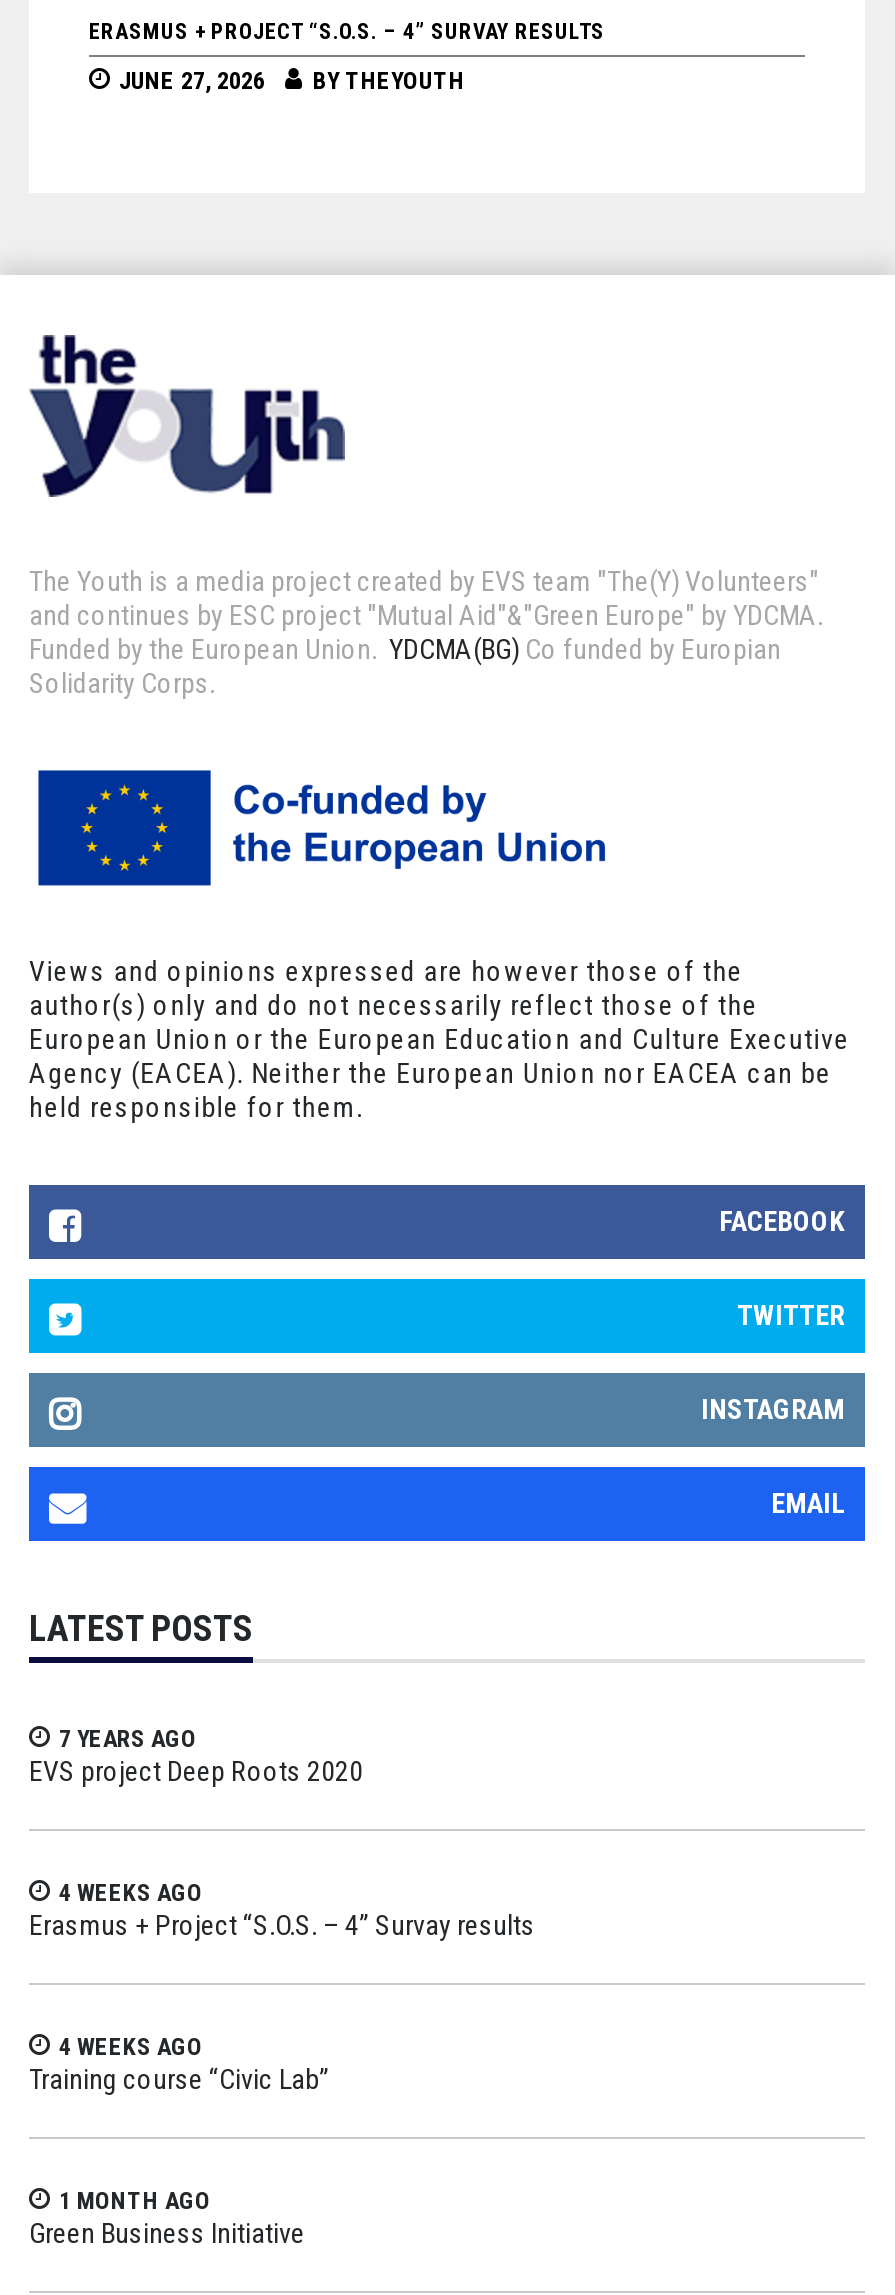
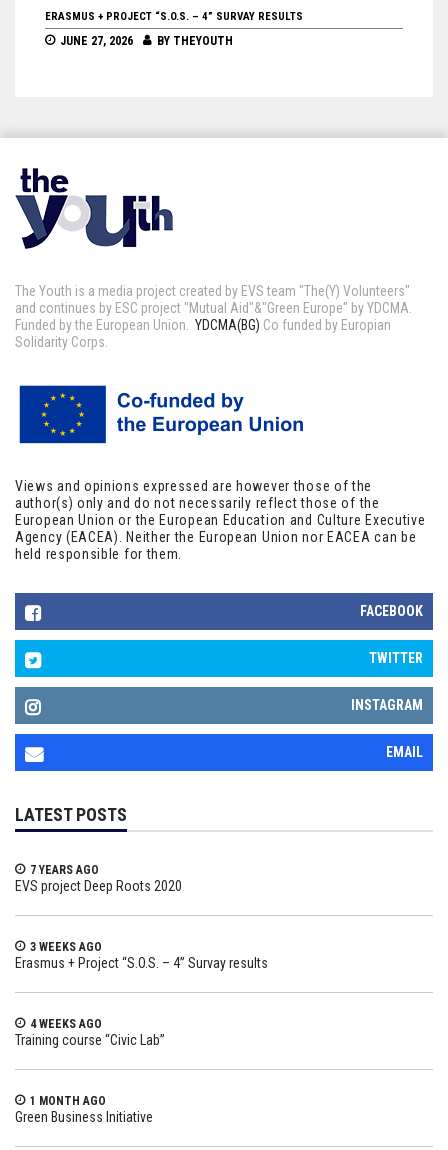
[59,1879,203,1907] 4 WEEKS AGO -> [30,940,102,954] 3 WEEKS AGO

